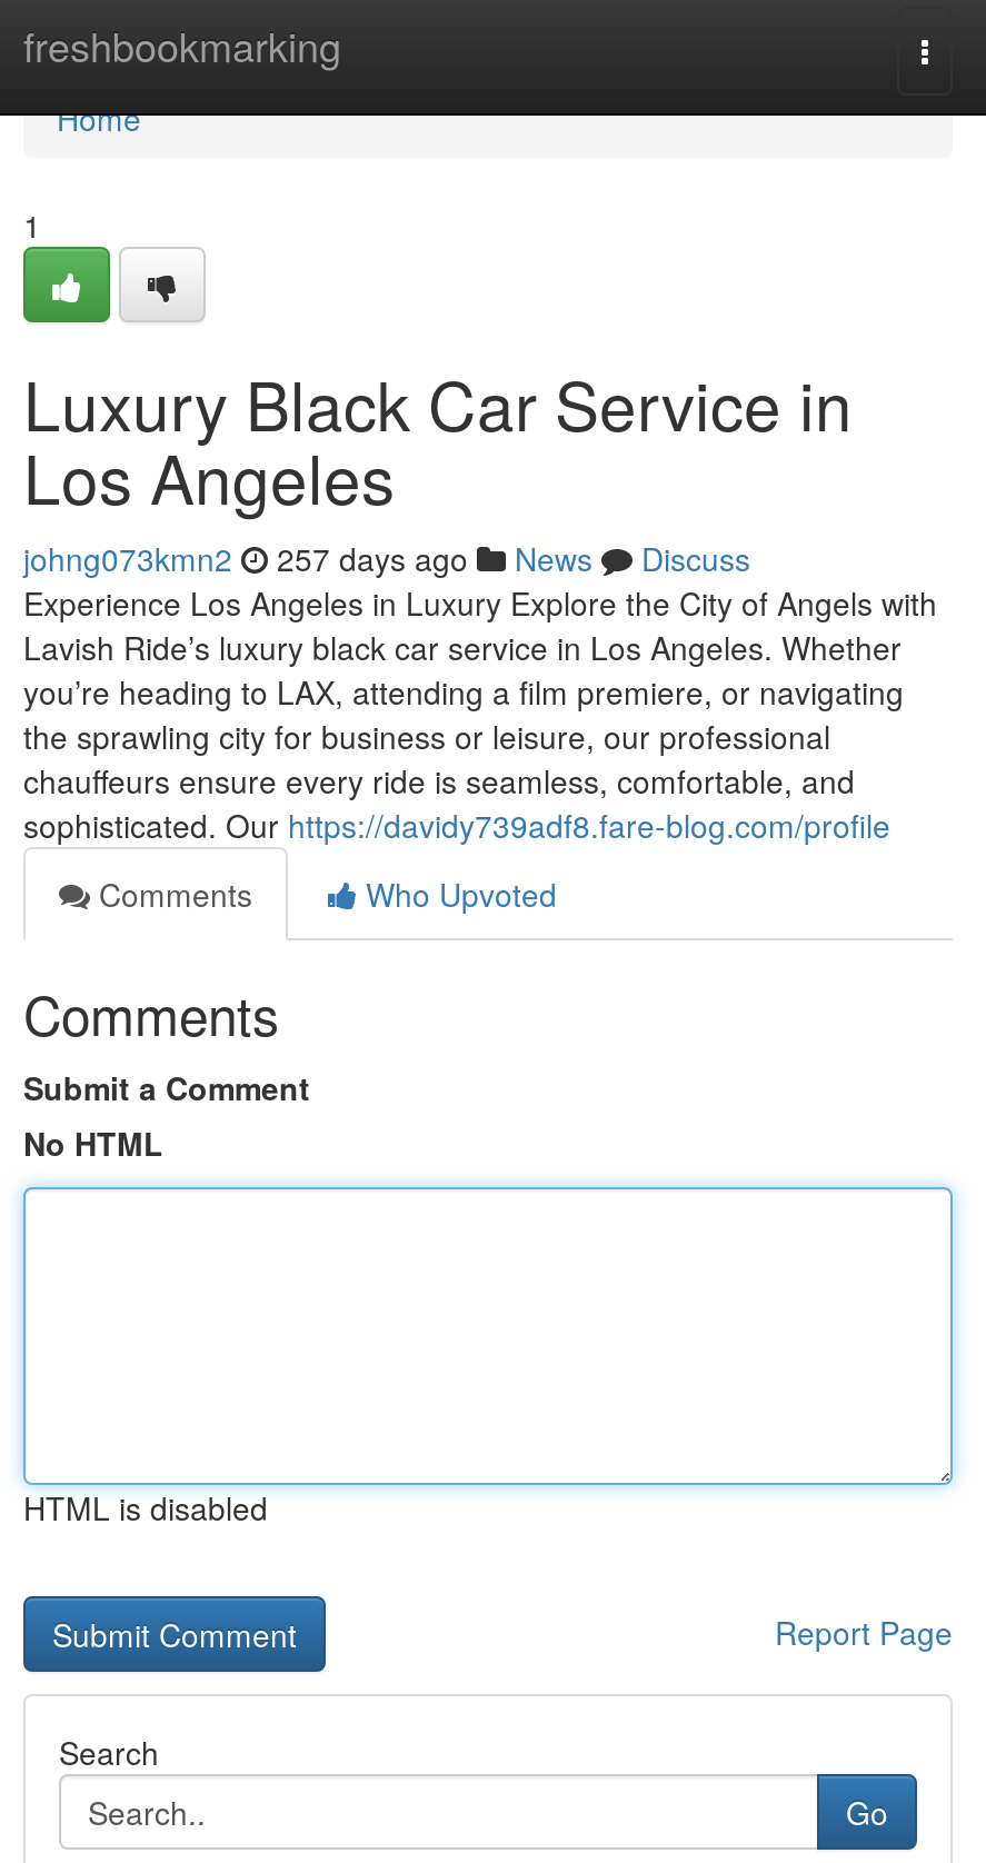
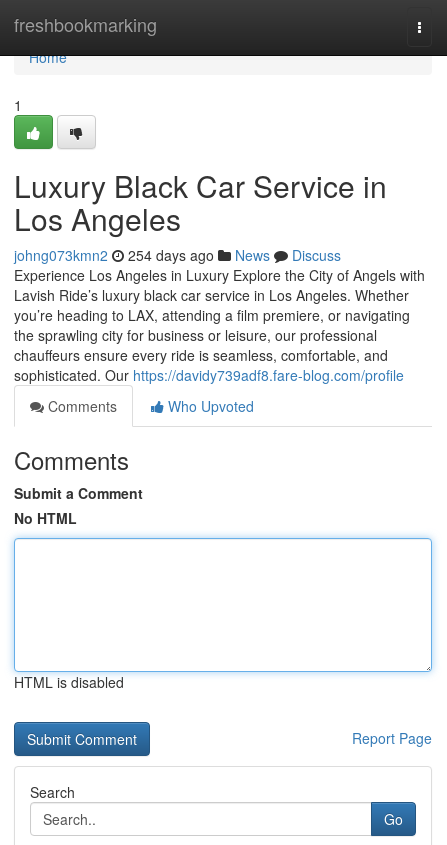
[23,536,750,580] johng073kmn2 257 days ago News Discuss -> [14,245,341,265] johng073kmn2 254 days ago News Discuss

